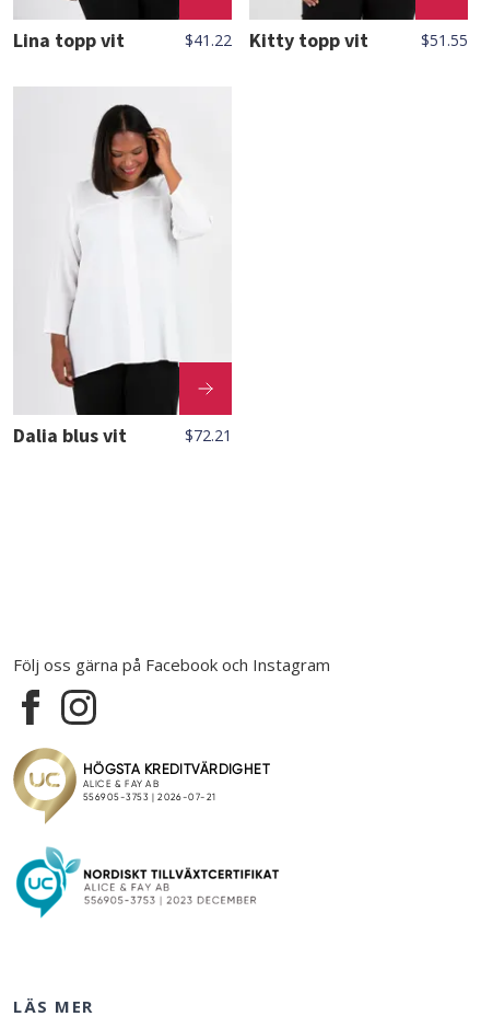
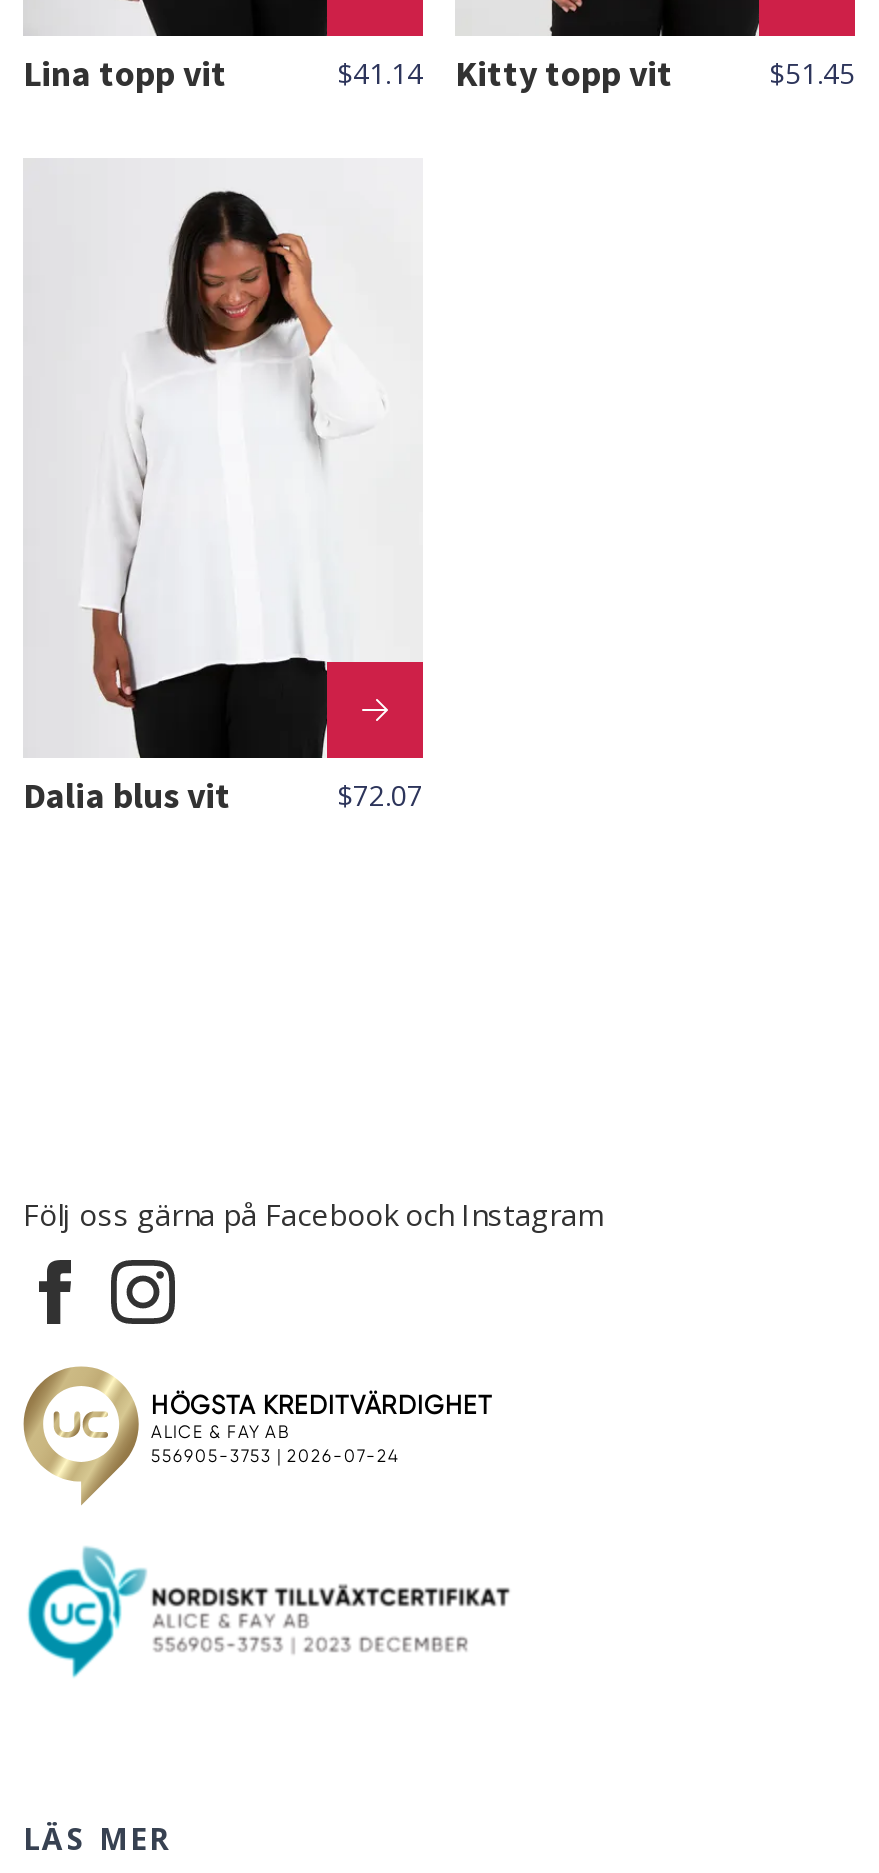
[185,27,368,53] $41.22 Kitty topp vit -> [337,50,673,96] $41.14 Kitty topp vit
[421,30,468,50] $51.55 -> [769,54,855,92] $51.45
[185,425,232,446] $72.21 -> [337,776,423,814] $72.07

